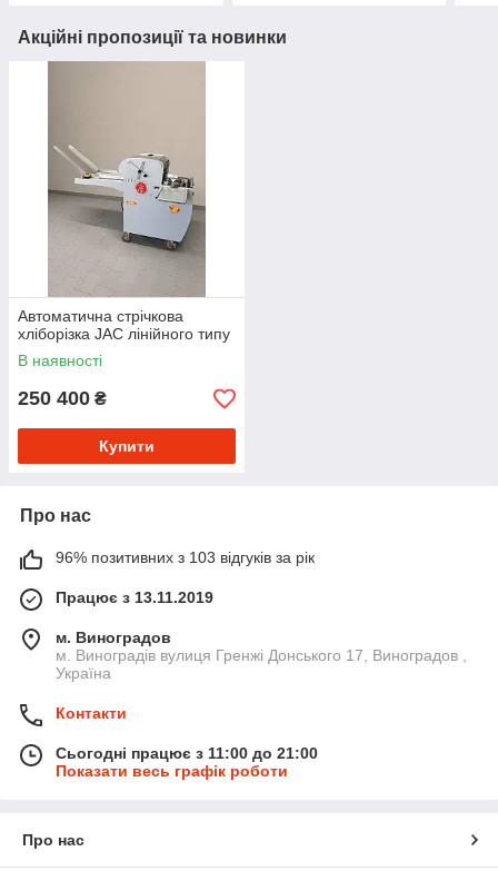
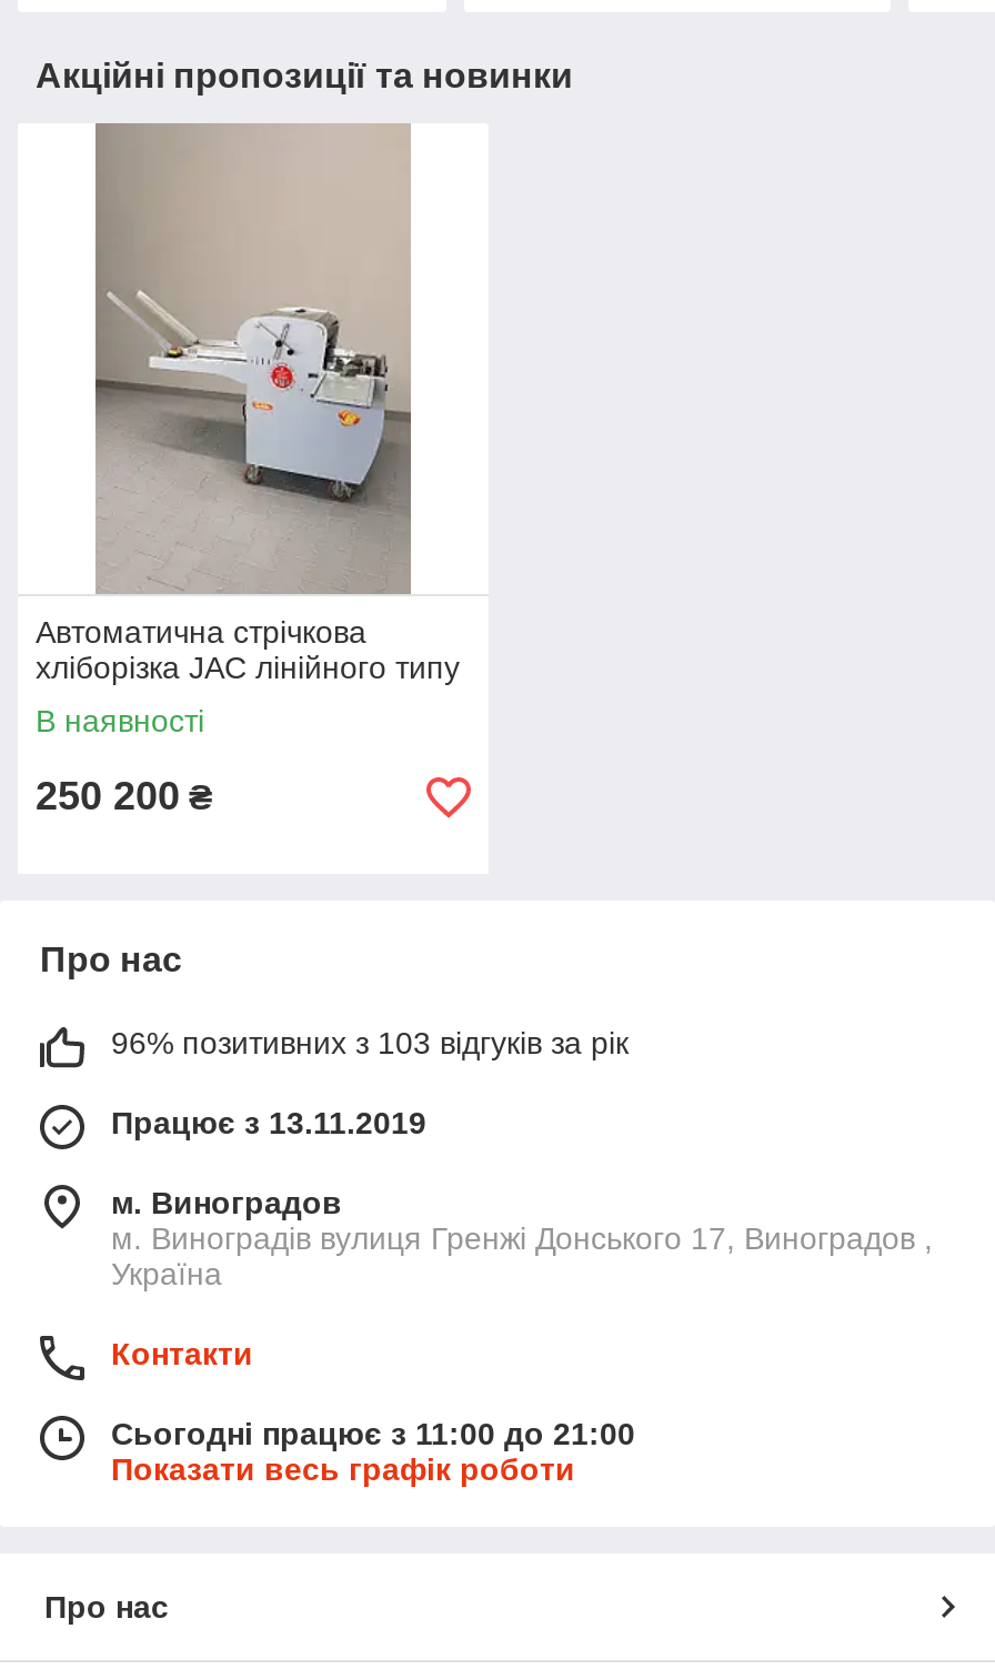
[18,388,155,455] 250 400 ₴ | Купити -> [36,775,213,819] 250 200 ₴

